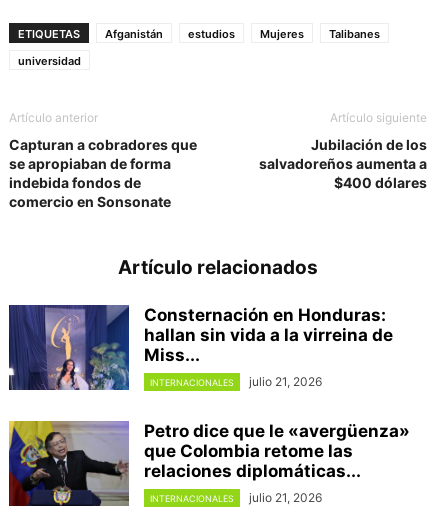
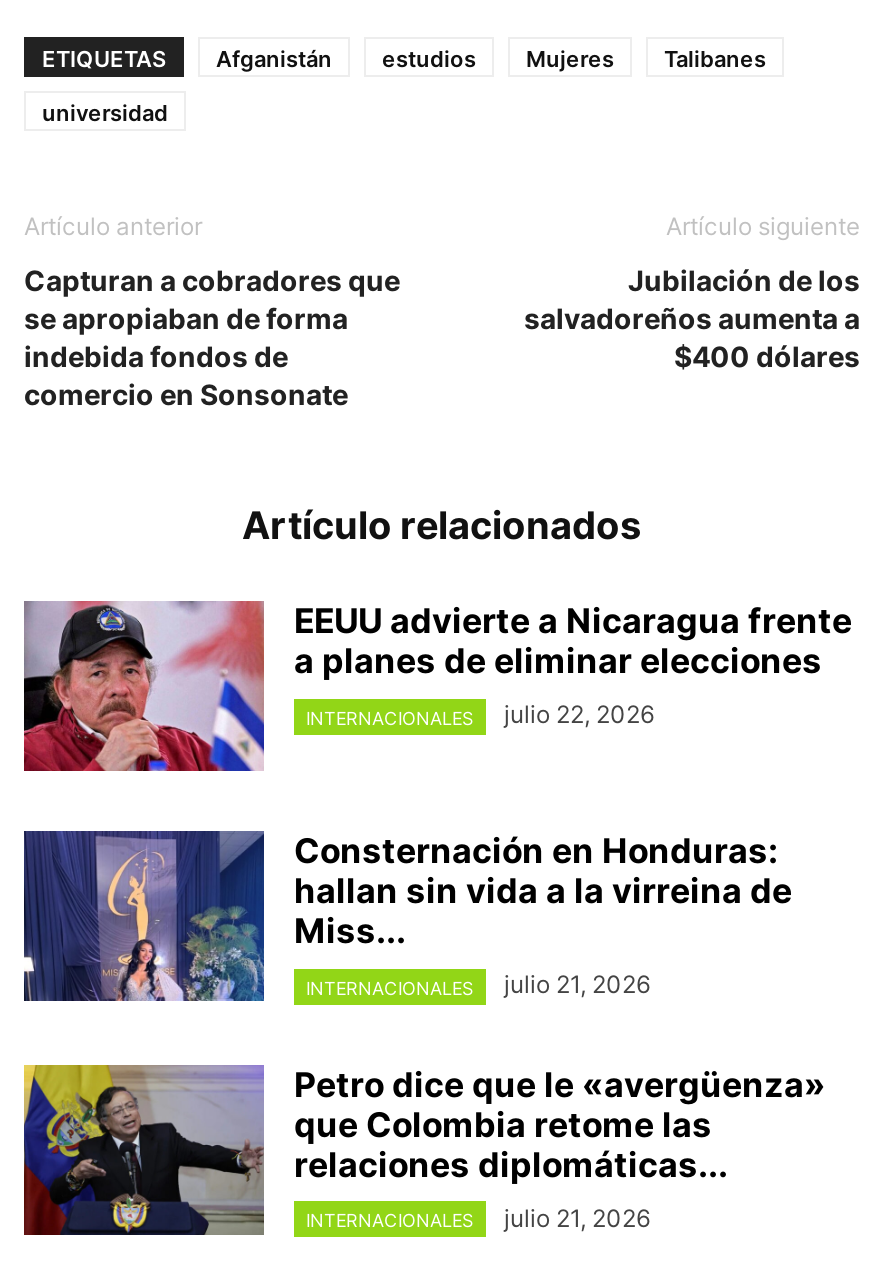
none -> [22,600,852,774] [image] | EEUU advierte a Nicaragua frente | a planes de eliminar elecciones | INTERNACIONALES | julio 22, 2026

